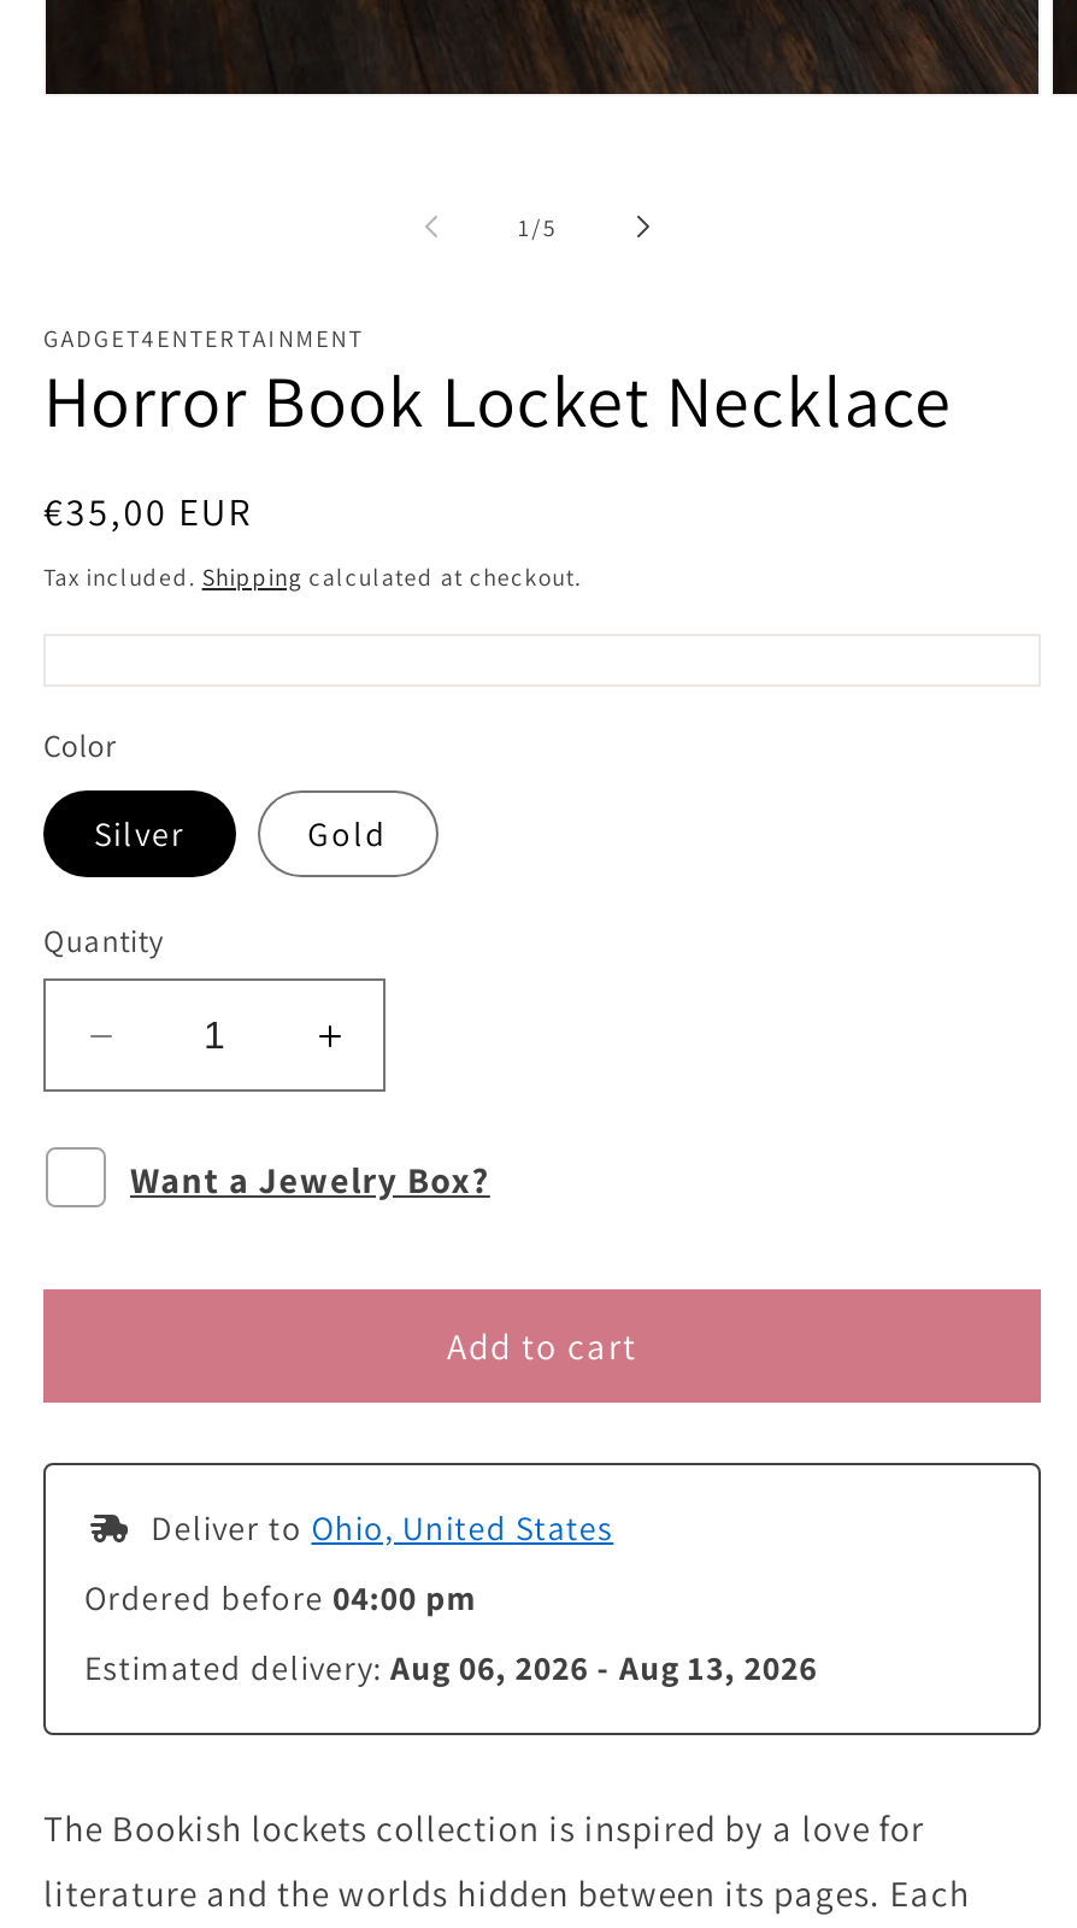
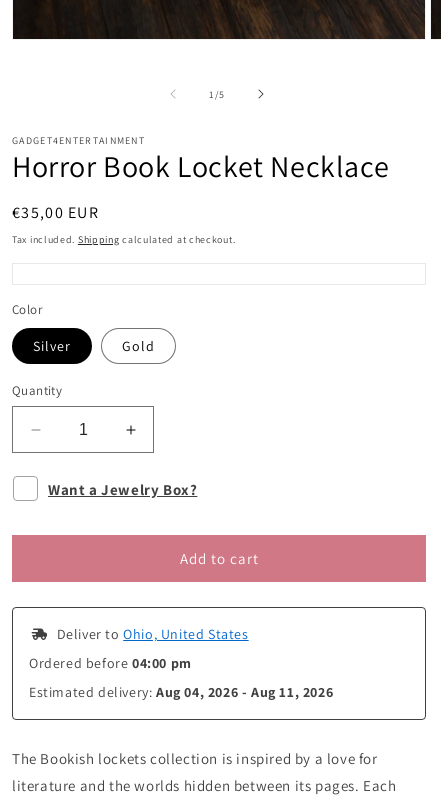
[84,1647,817,1690] Estimated delivery: Aug 06, 2026 - Aug 13, 2026 -> [29,683,333,701] Estimated delivery: Aug 04, 2026 - Aug 11, 2026

